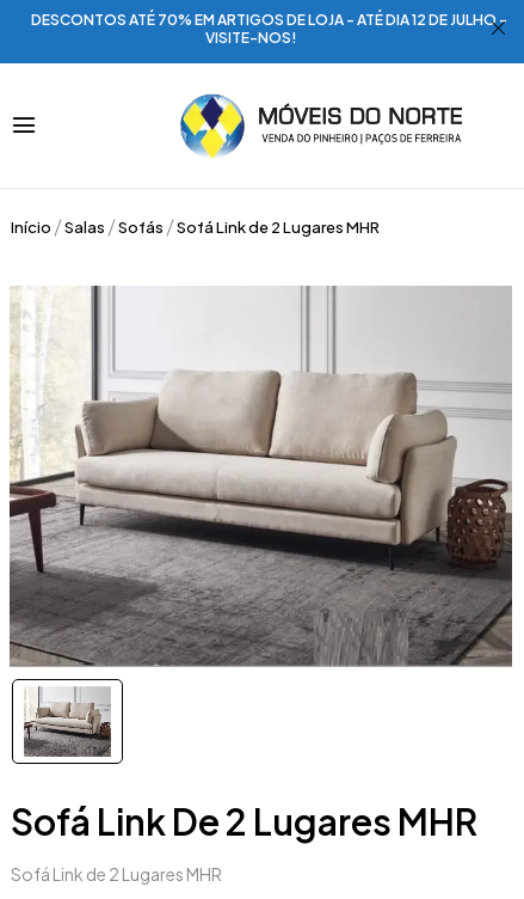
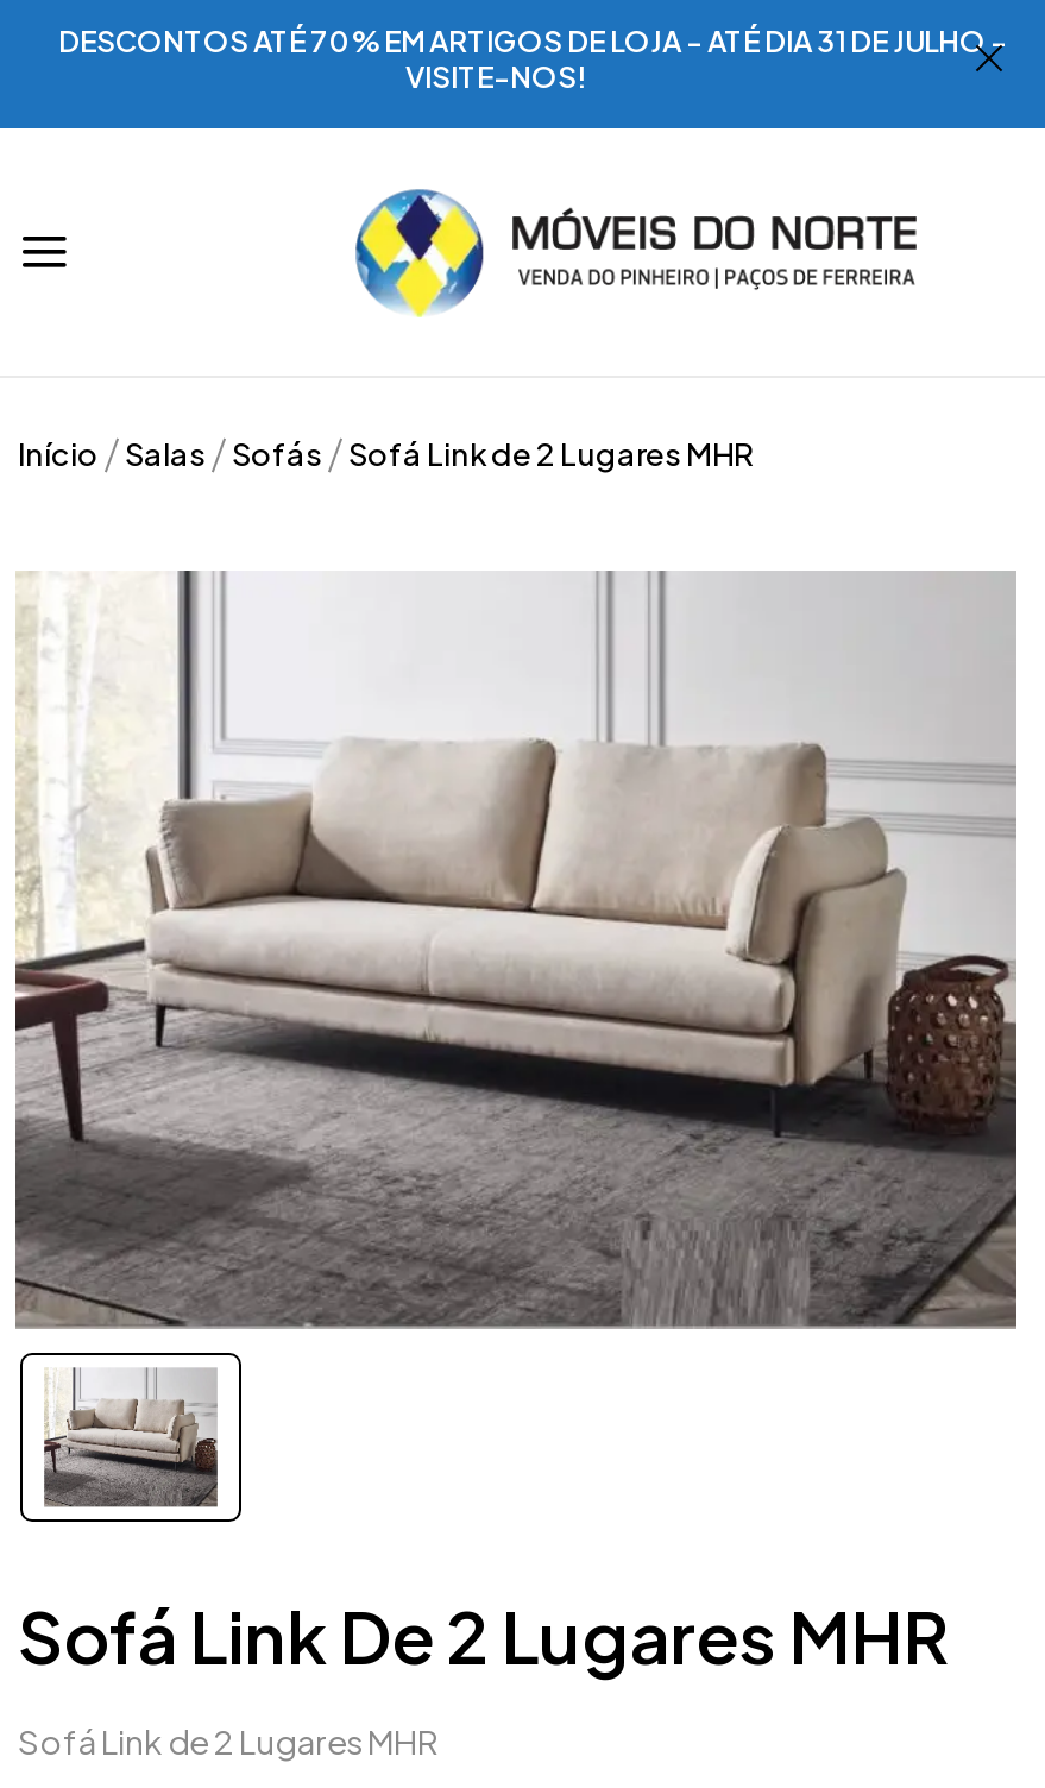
[31,11,507,29] DESCONTOS ATÉ 70% EM ARTIGOS DE LOJA - ATÉ DIA 12 DE JULHO - -> [58,24,1007,59] DESCONTOS ATÉ 70% EM ARTIGOS DE LOJA - ATÉ DIA 31 DE JULHO -

